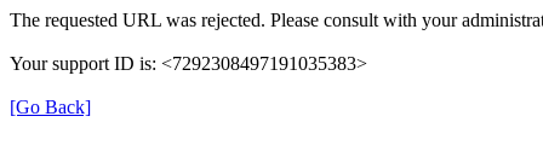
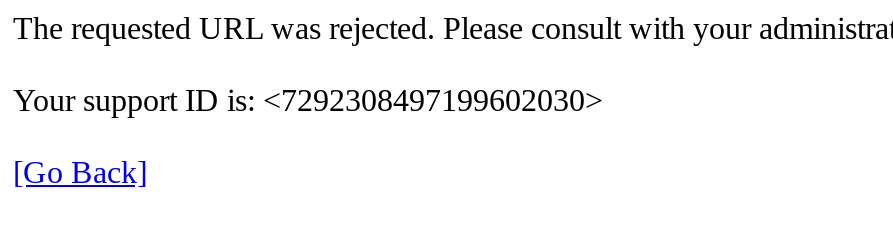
[10,53,367,74] Your support ID is: <7292308497191035383> -> [13,83,603,117] Your support ID is: <7292308497199602030>

